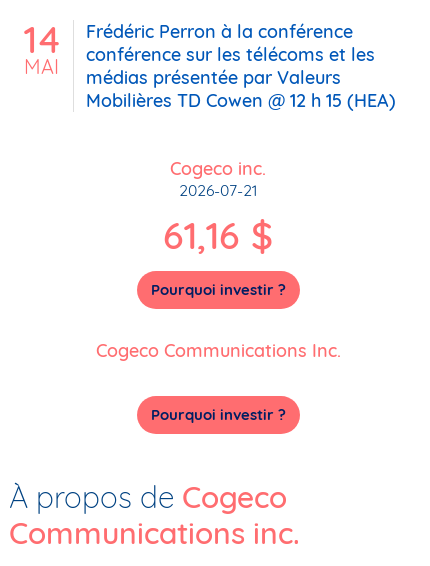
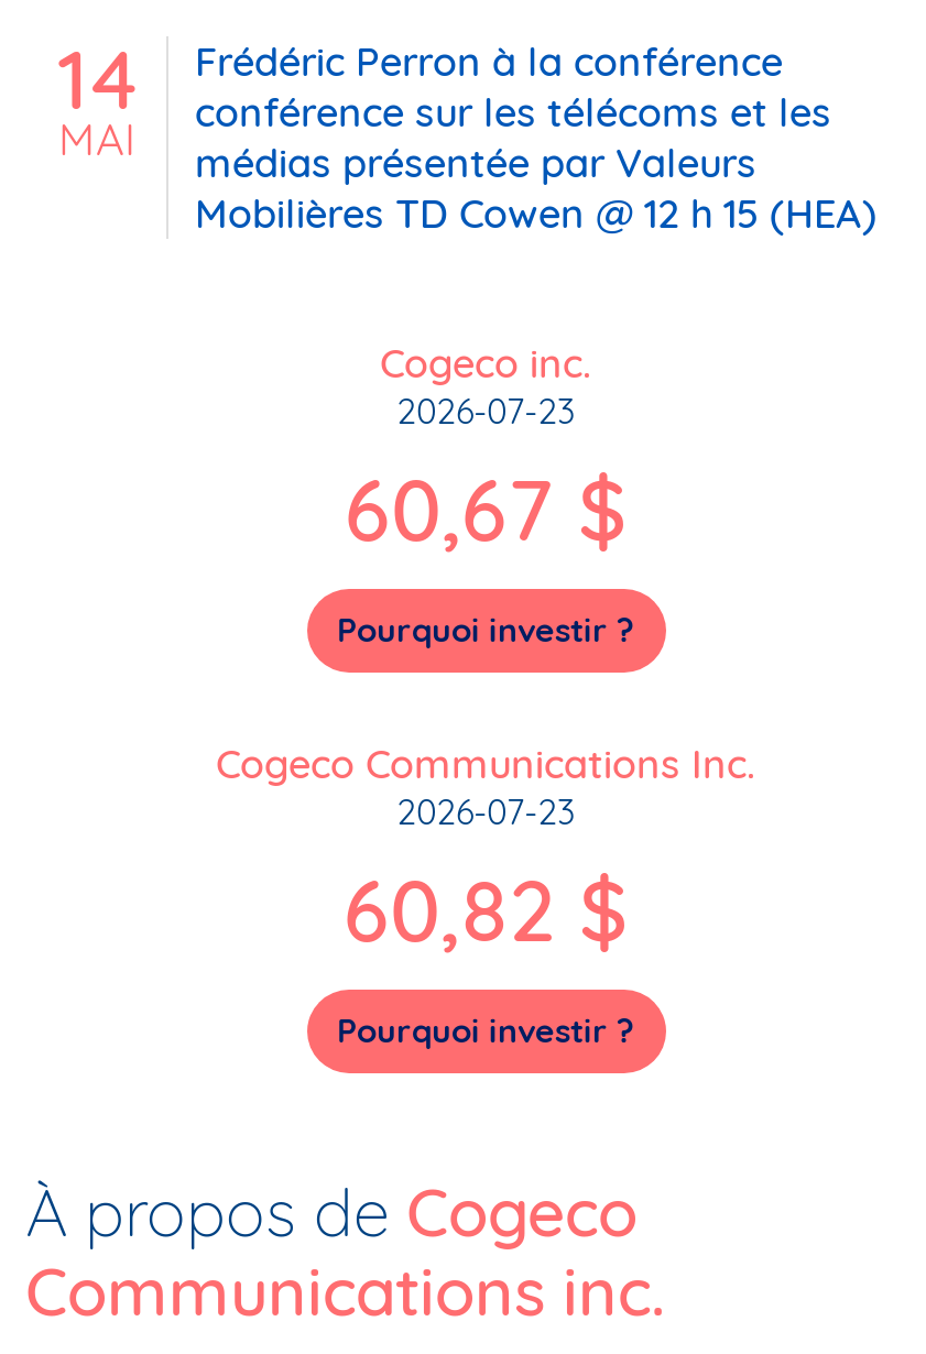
[179,180,257,200] 2026-07-21 -> [396,388,575,432] 2026-07-23
[163,211,273,259] 61,16 $ -> [345,456,627,562] 60,67 $
none -> [344,788,628,962] 2026-07-23 | 60,82 $

